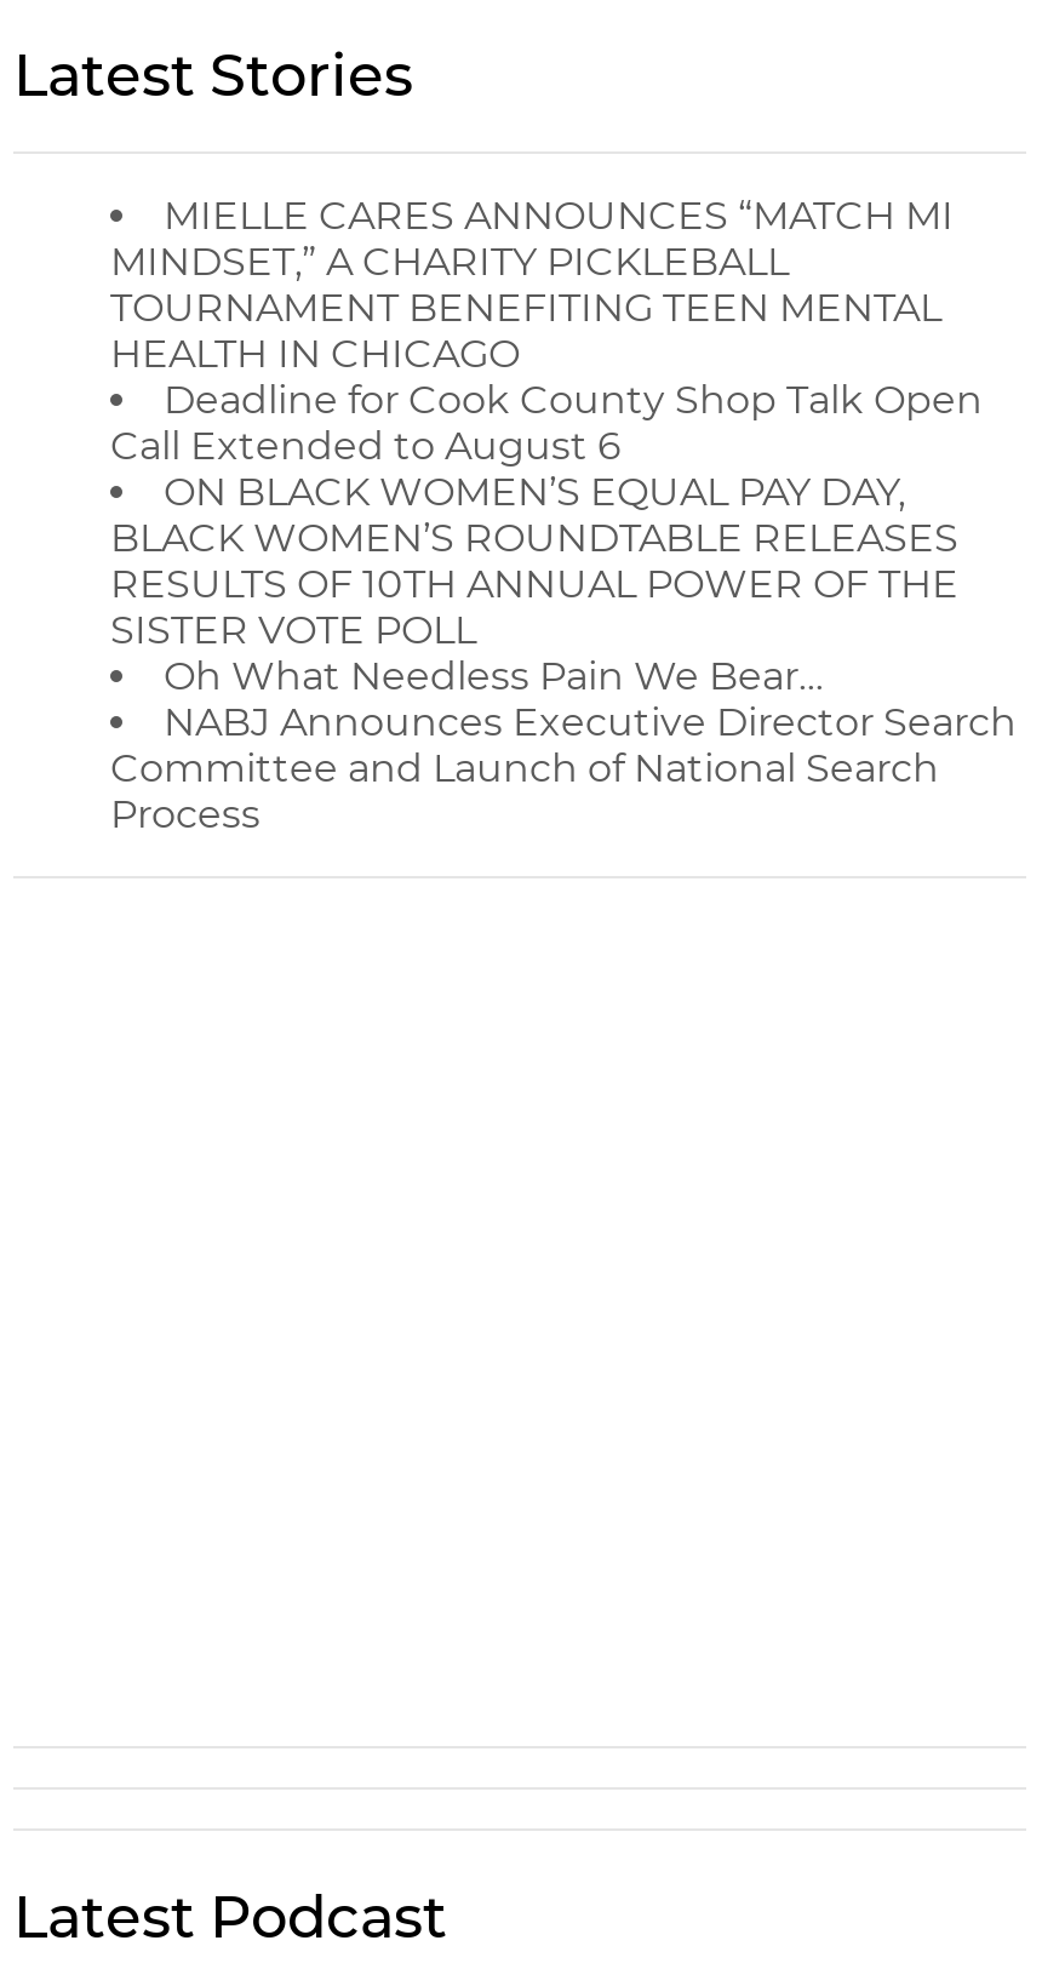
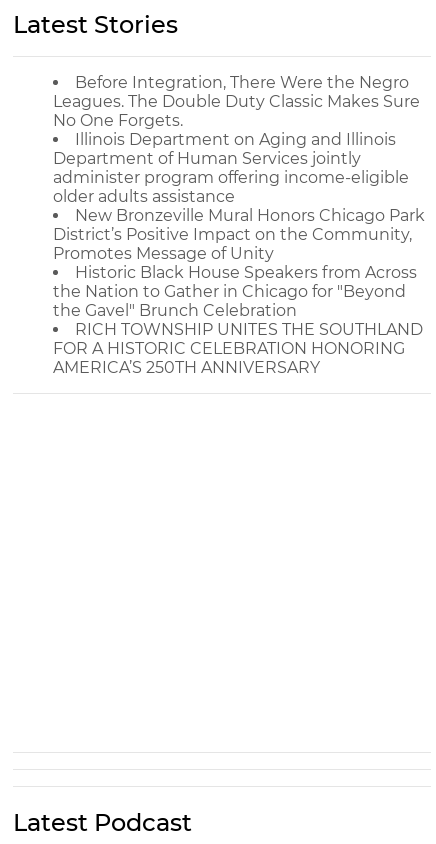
[110,193,1017,838] MIELLE CARES ANNOUNCES “MATCH MI | MINDSET,” A CHARITY PICKLEBALL | TOURNAMENT BENEFITING TEEN MENTAL | HEALTH IN CHICAGO | Deadline for Cook County Shop Talk Open | Call Extended to August 6 | ON BLACK WOMEN’S EQUAL PAY DAY, | BLACK WOMEN’S ROUNDTABLE RELEASES | RESULTS OF 10TH ANNUAL POWER OF THE | SISTER VOTE POLL | Oh What Needless Pain We Bear… | NABJ Announces Executive Director Search | Committee and Launch of National Search | Process -> [53,73,425,377] Before Integration, There Were the Negro | Leagues. The Double Duty Classic Makes Sure | No One Forgets. | Illinois Department on Aging and Illinois | Department of Human Services jointly | administer program offering income-eligible | older adults assistance | New Bronzeville Mural Honors Chicago Park | District’s Positive Impact on the Community, | Promotes Message of Unity | Historic Black House Speakers from Across | the Nation to Gather in Chicago for "Beyond | the Gavel" Brunch Celebration | RICH TOWNSHIP UNITES THE SOUTHLAND | FOR A HISTORIC CELEBRATION HONORING | AMERICA’S 250TH ANNIVERSARY

